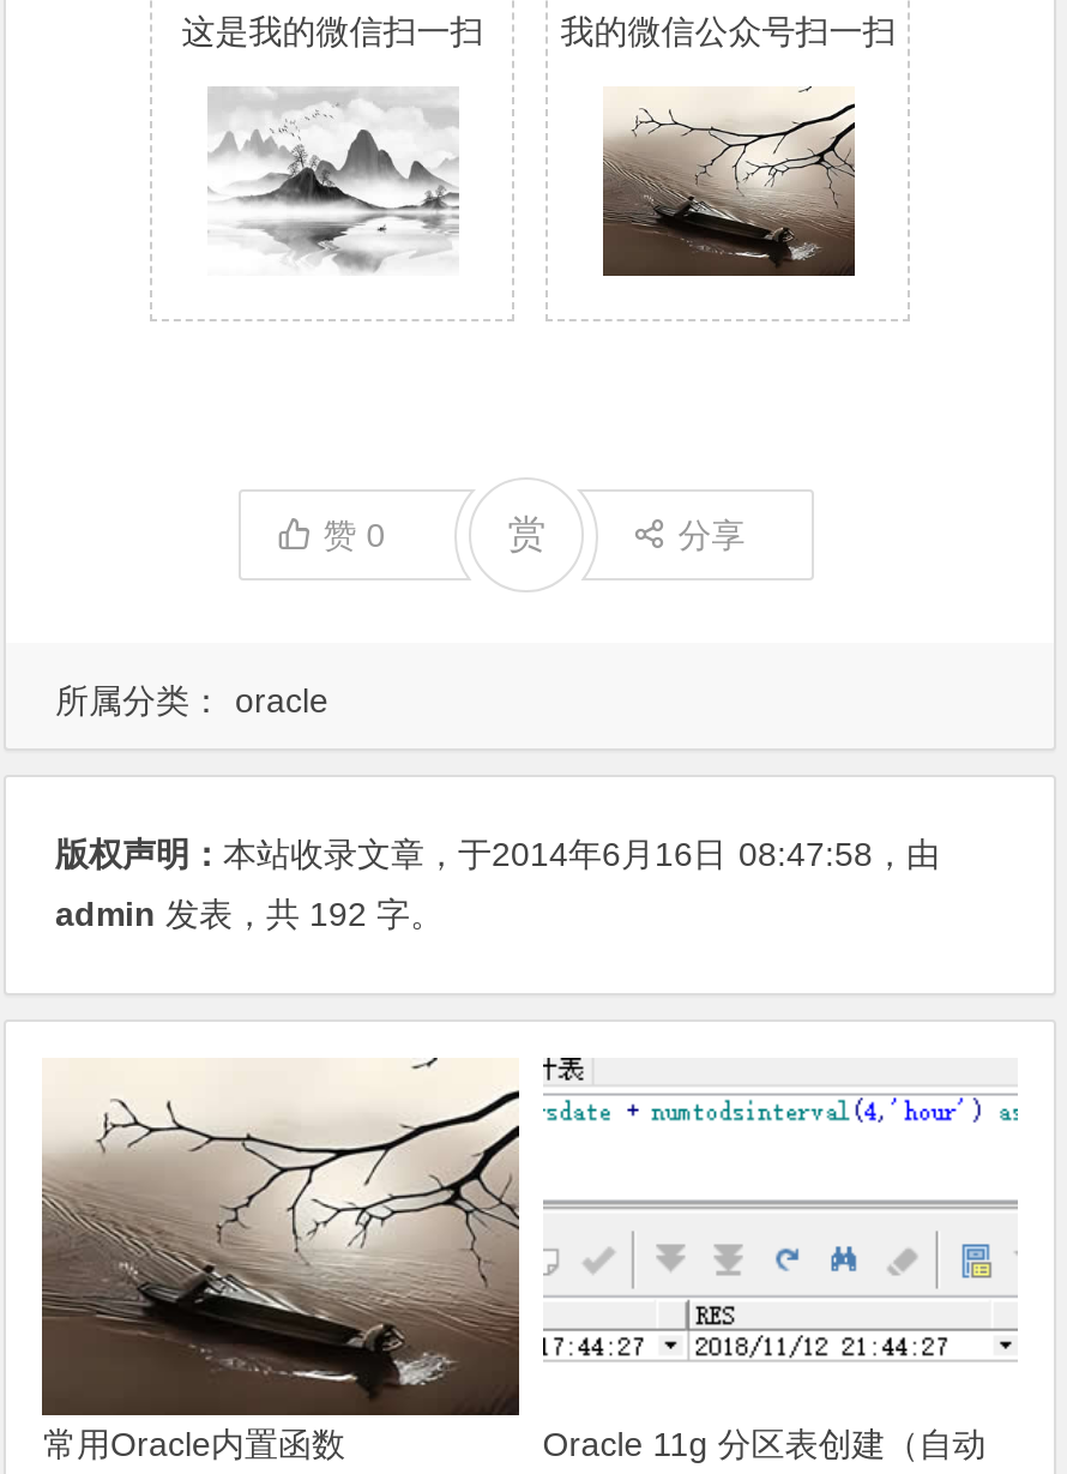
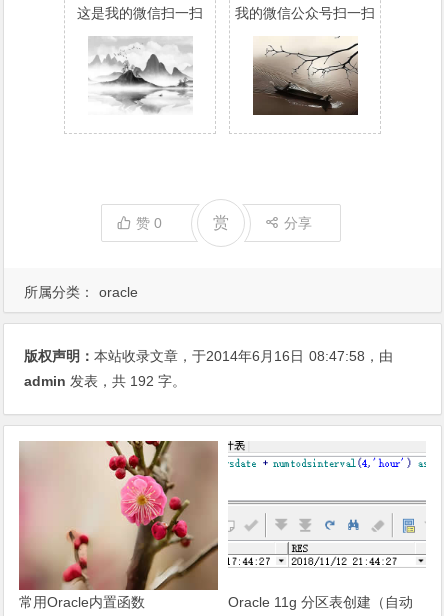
[40,1058,522,1418] [image] -> [18,440,219,591] [image]

